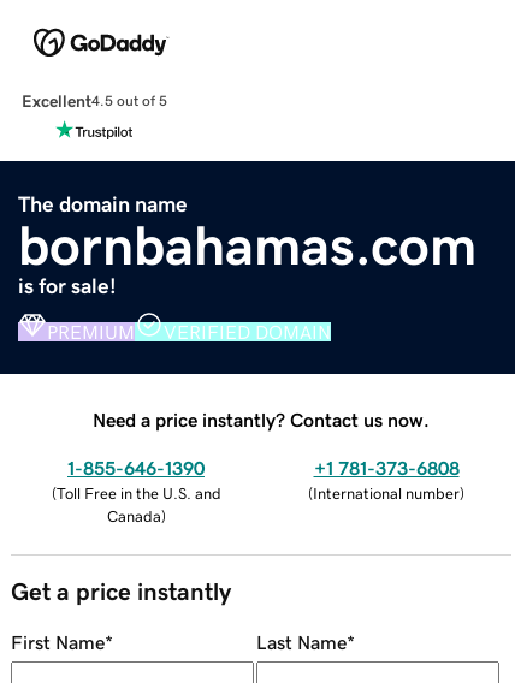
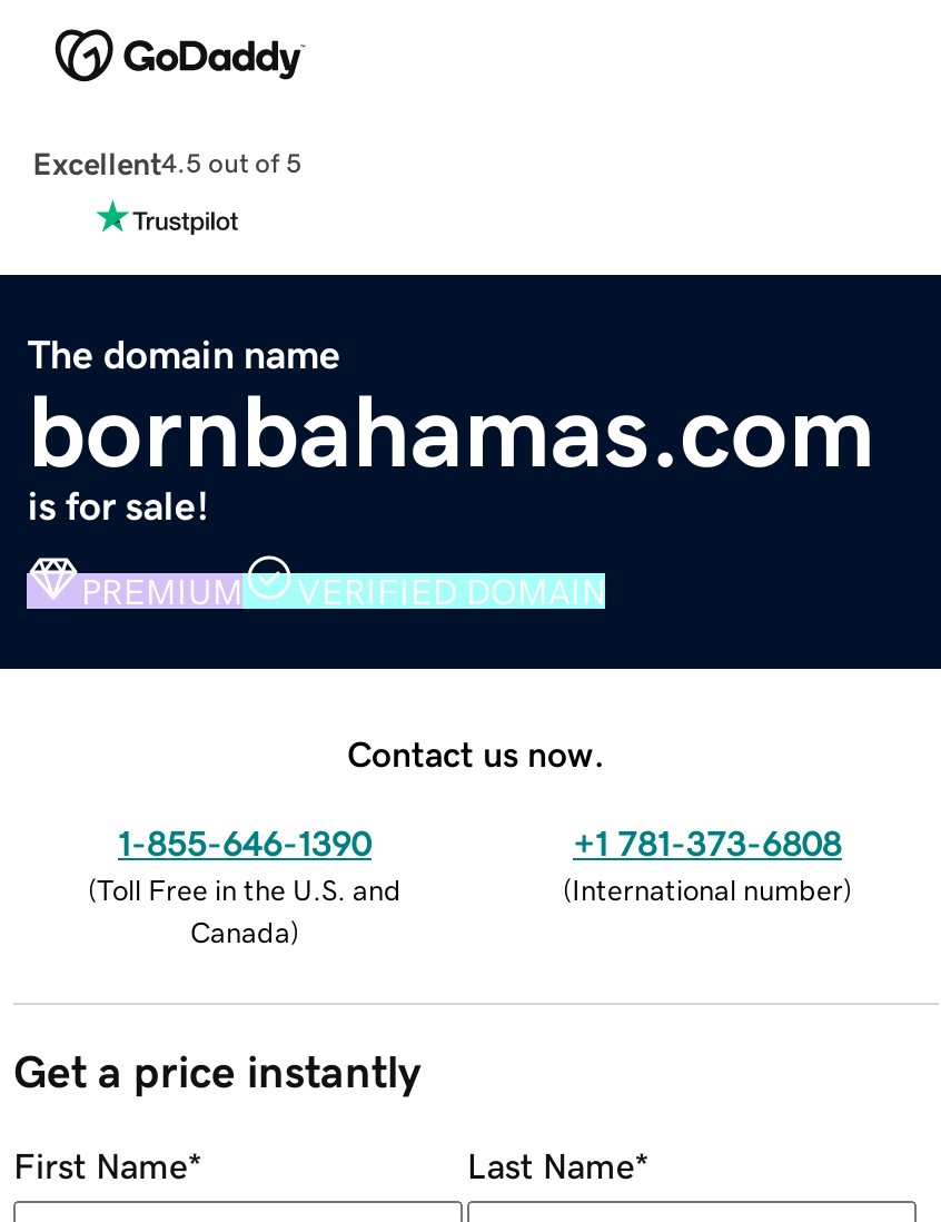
[93,410,430,429] Need a price instantly? Contact us now. -> [347,735,605,770] Contact us now.

